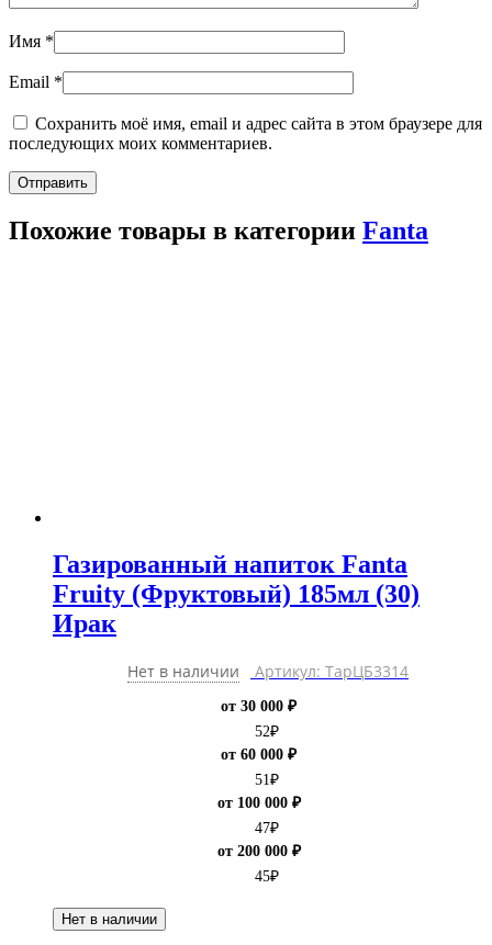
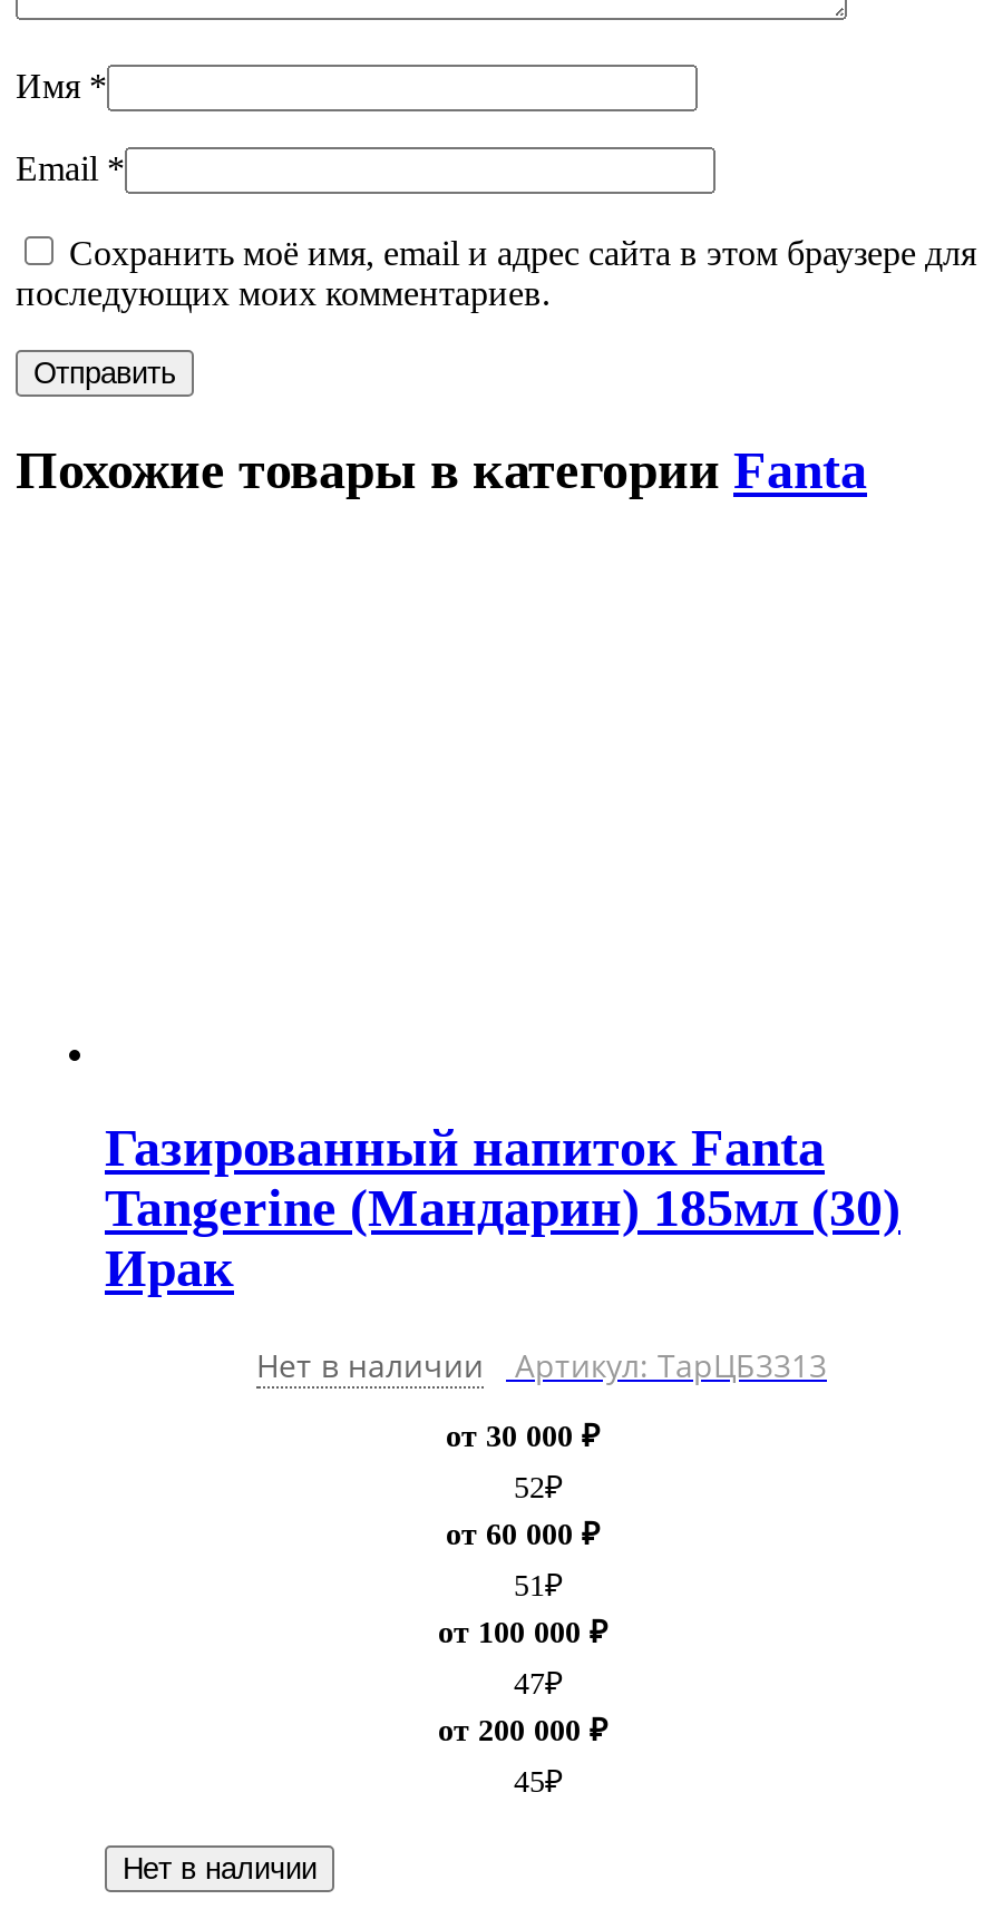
[53,579,420,608] Fruity (Фруктовый) 185мл (30) -> [105,1179,900,1237] Tangerine (Мандарин) 185мл (30)
[255,660,409,681] Артикул: ТарЦБ3314 -> [515,1343,827,1386] Артикул: ТарЦБ3313

